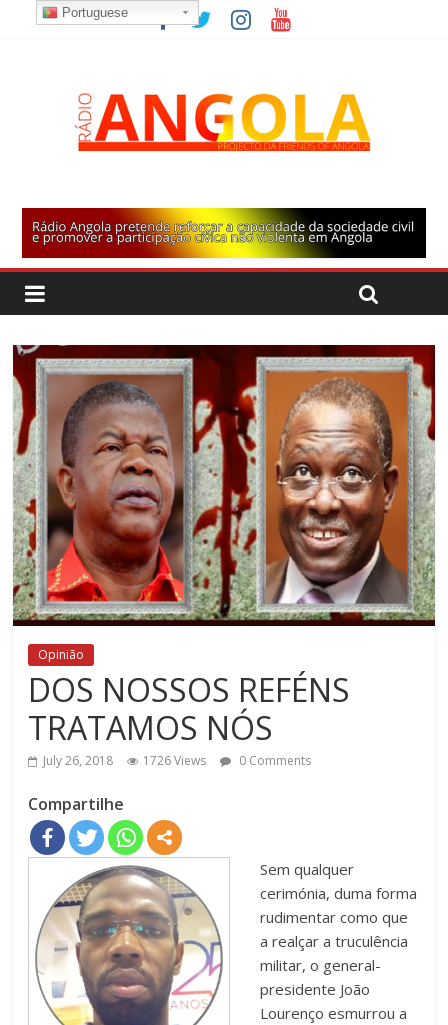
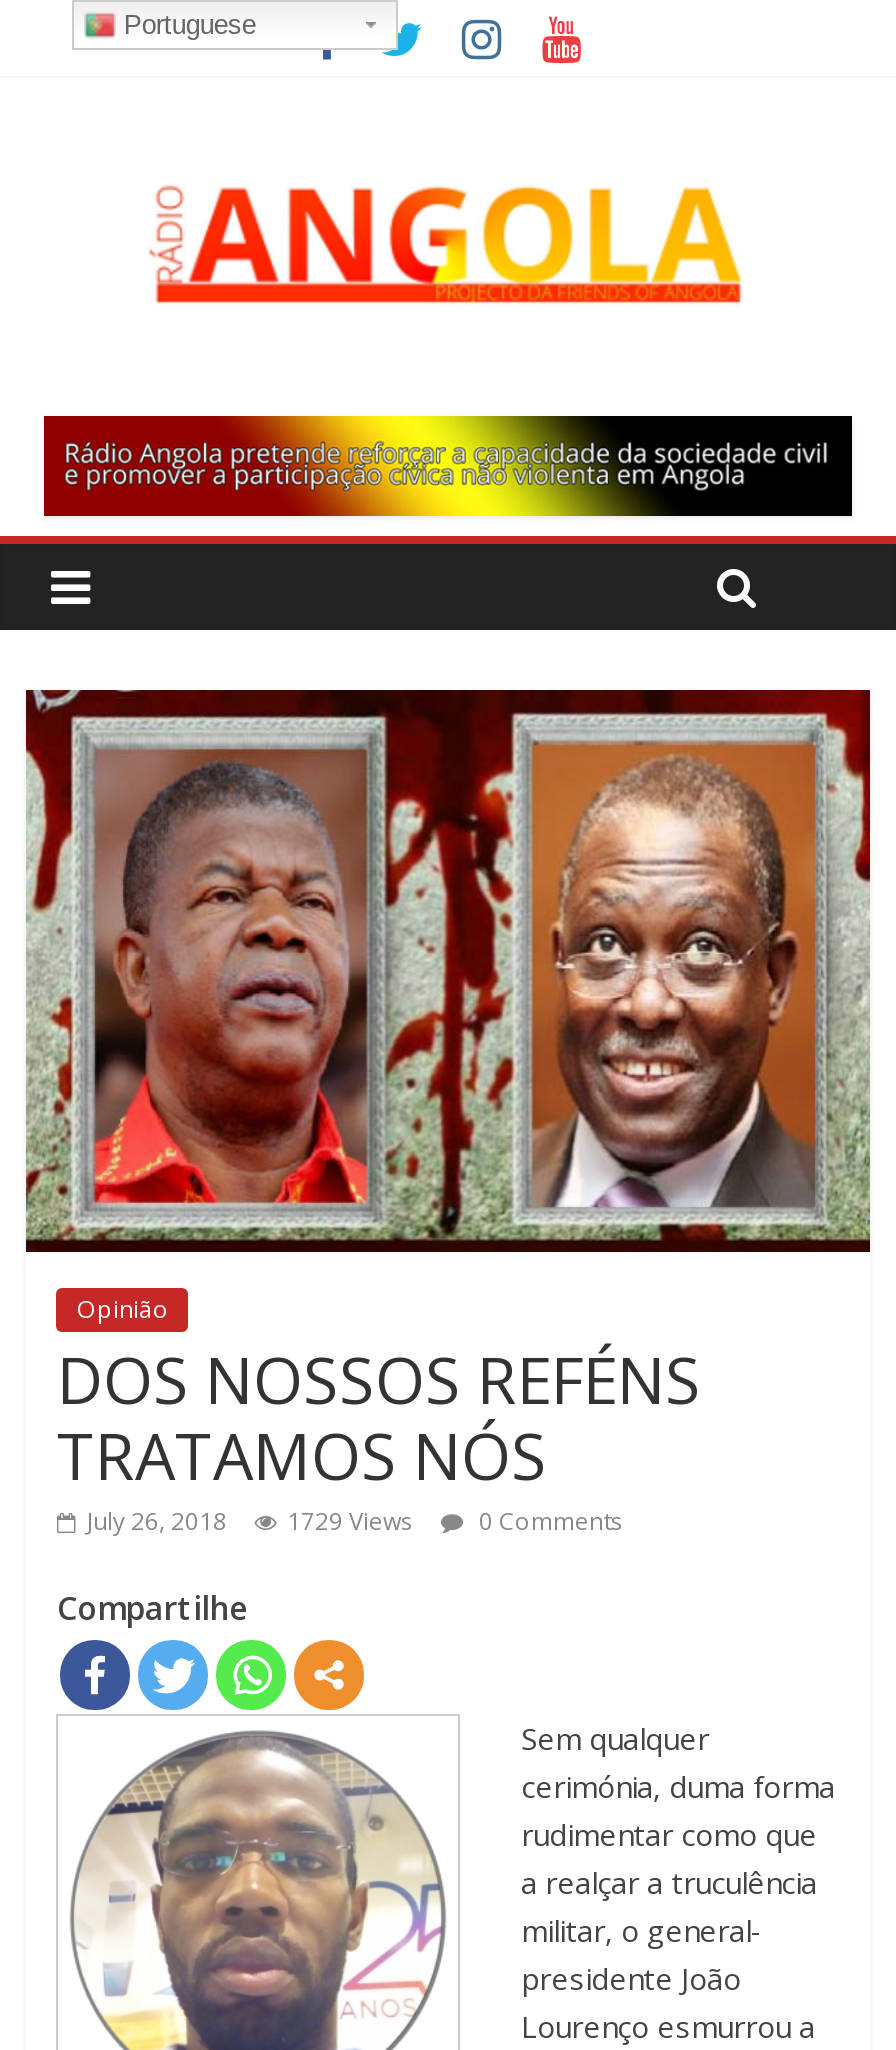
[43,752,311,769] July 26, 2018 1726 Views 0 Comments -> [87,1503,623,1537] July 26, 2018 1729 Views 0 Comments

